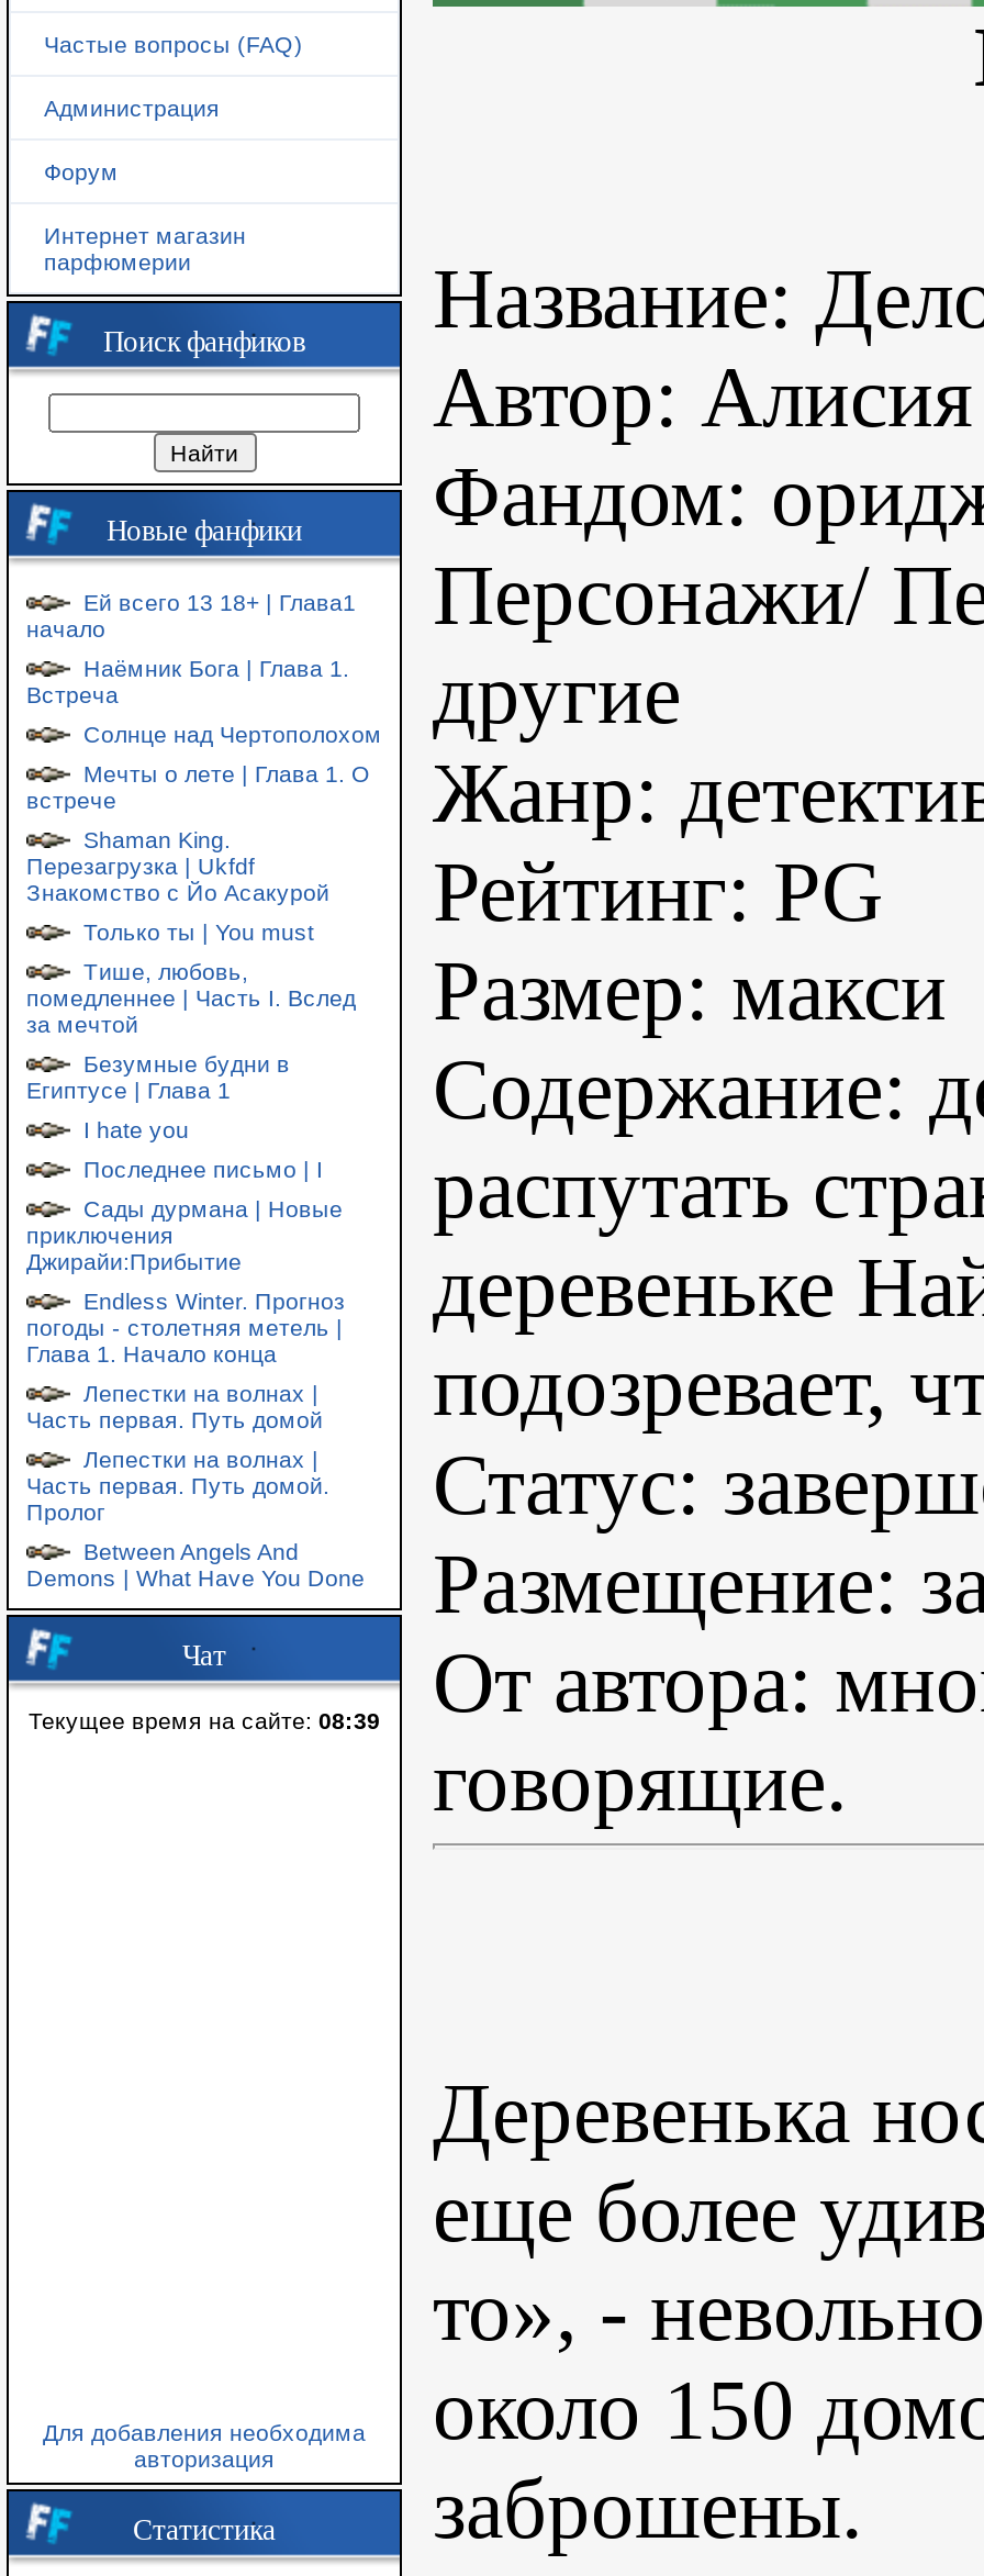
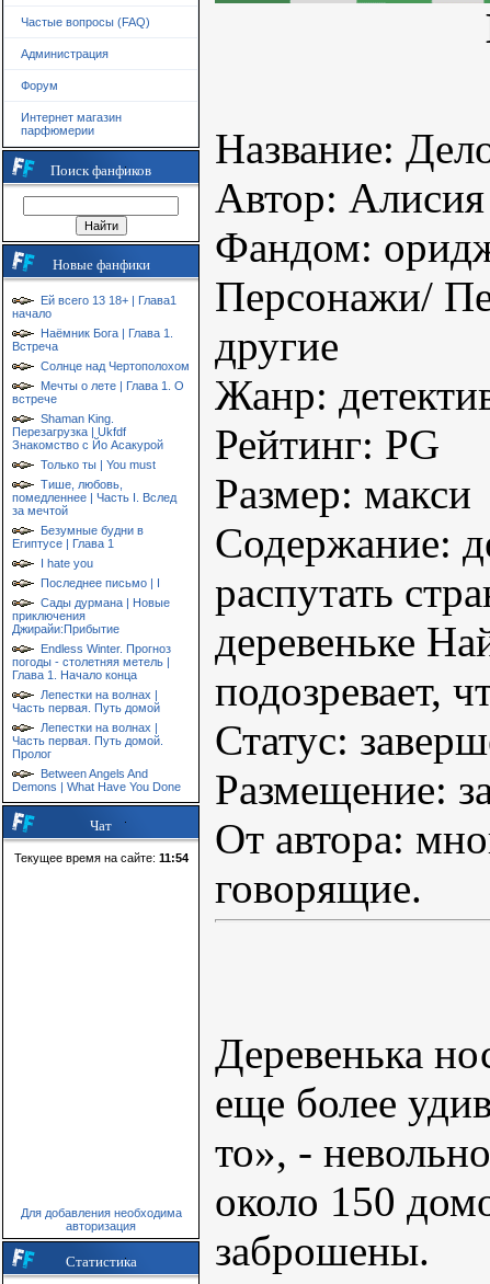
[29,1707,380,1733] Текущее время на сайте: 08:39 -> [14,851,188,864] Текущее время на сайте: 11:54

